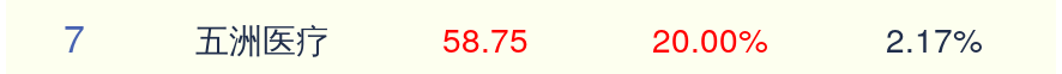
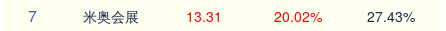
[195,14,982,62] 五洲医疗 | 58.75 | 20.00% | 2.17% -> [83,6,415,26] 米奥会展 | 13.31 | 20.02% | 27.43%

